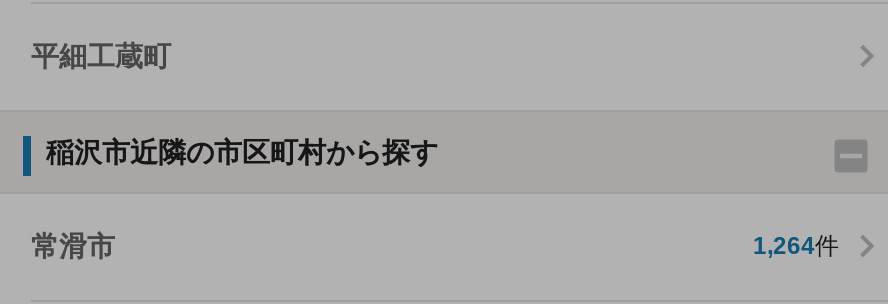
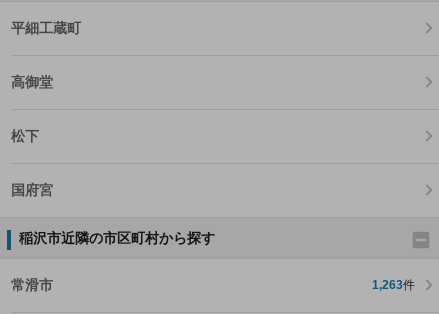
none -> [11,74,53,198] 高御堂 | 松下 | 国府宮
[753,233,839,261] 1,264件 -> [372,278,415,292] 1,263件

